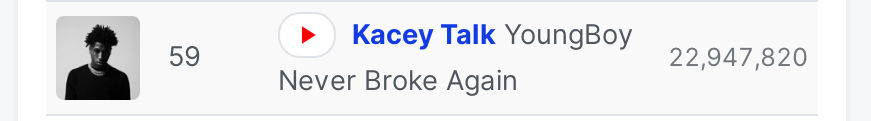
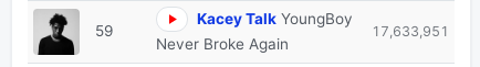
[668,42,808,72] 22,947,820 -> [372,23,449,40] 17,633,951

